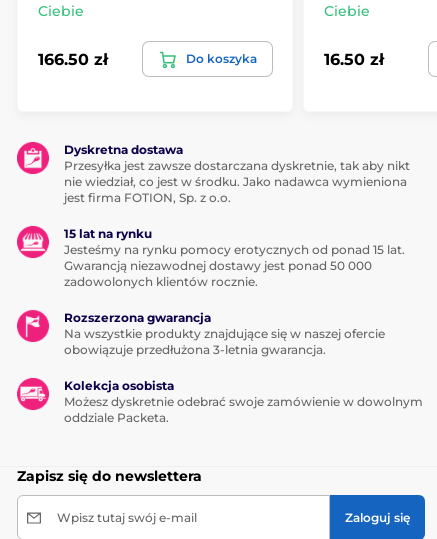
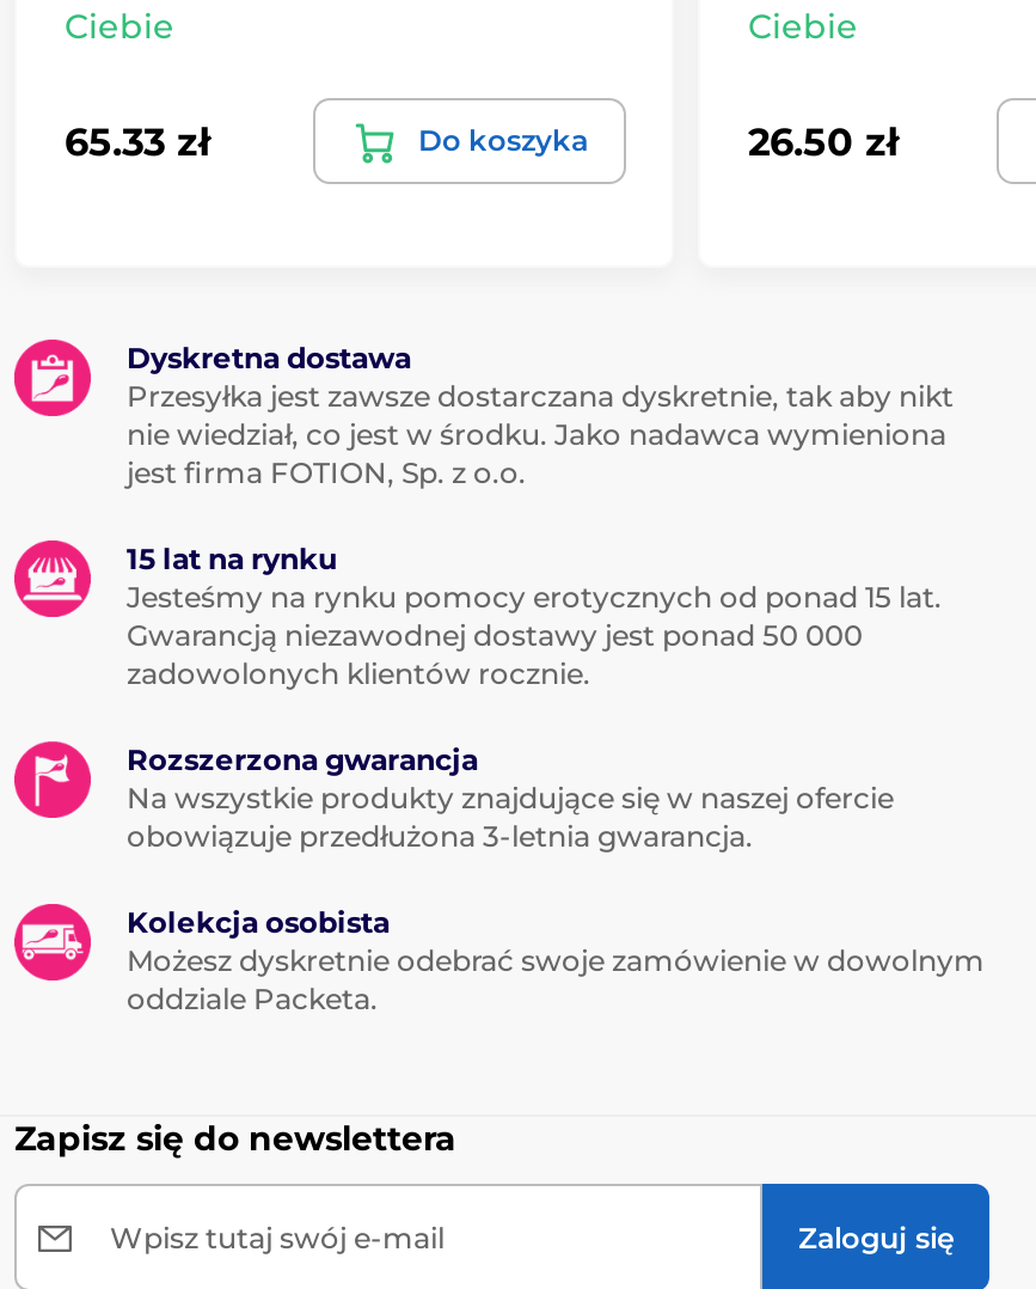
[38,50,108,69] 166.50 zł -> [65,119,210,164] 65.33 zł
[324,50,384,69] 16.50 zł -> [748,119,899,164] 26.50 zł

